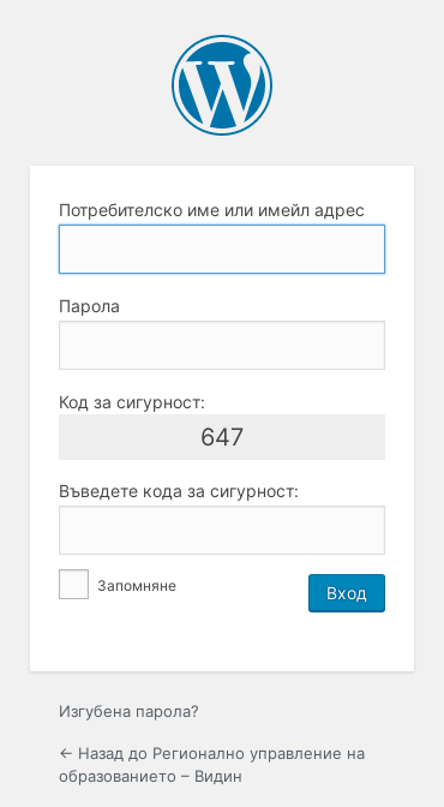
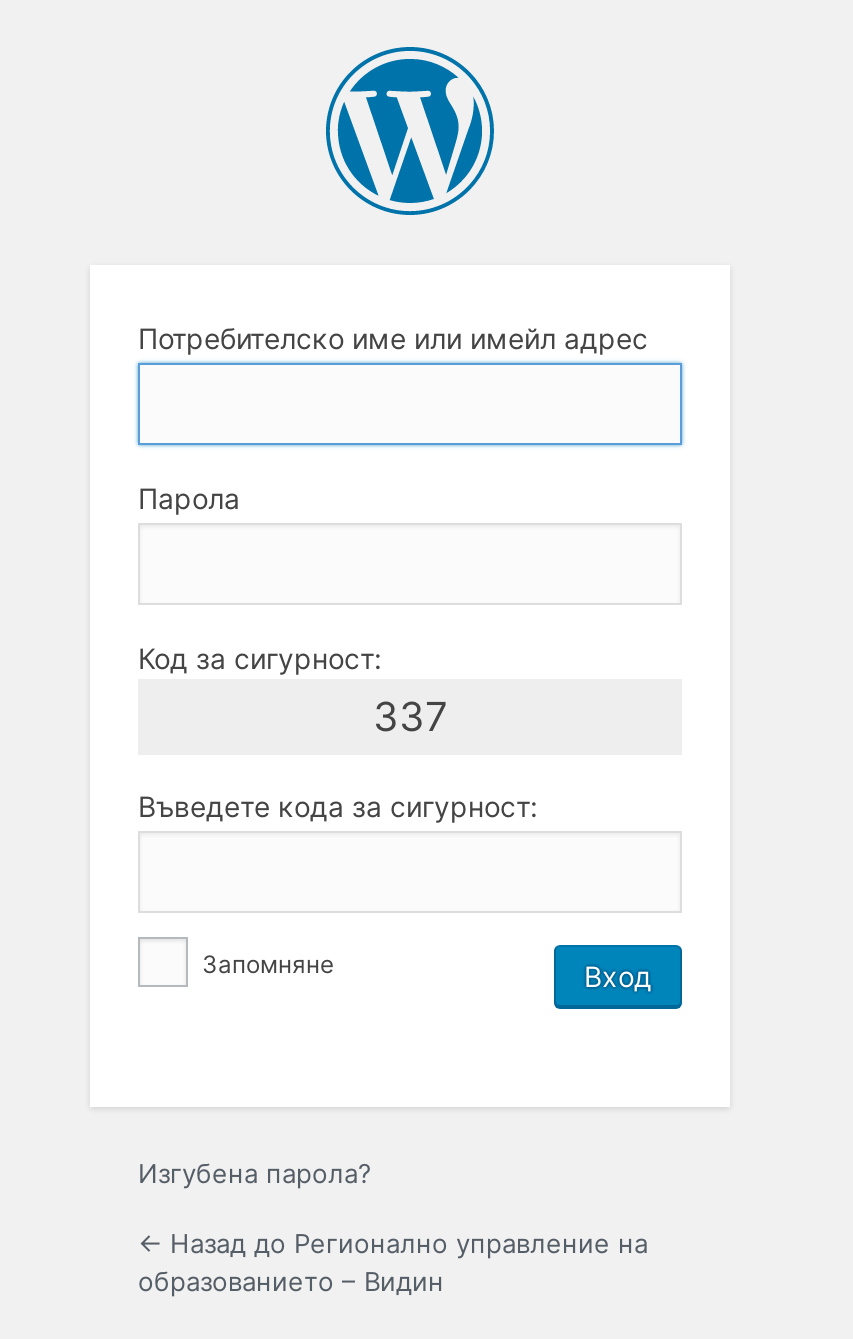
[200,422,244,451] 647 -> [373,693,447,741] 337

